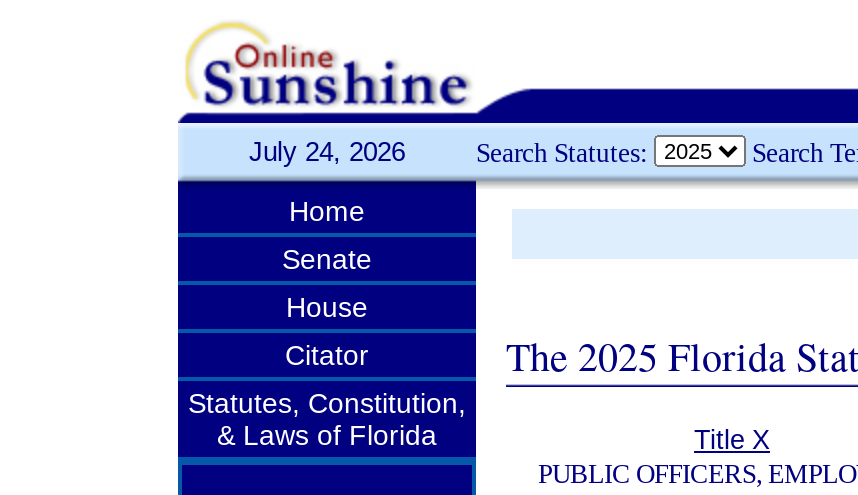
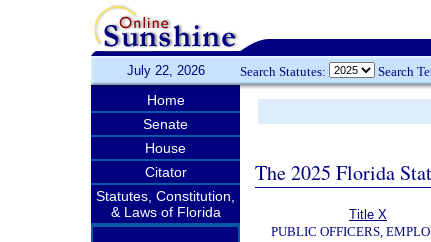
[249,137,405,167] July 24, 2026 -> [126,63,204,78] July 22, 2026

